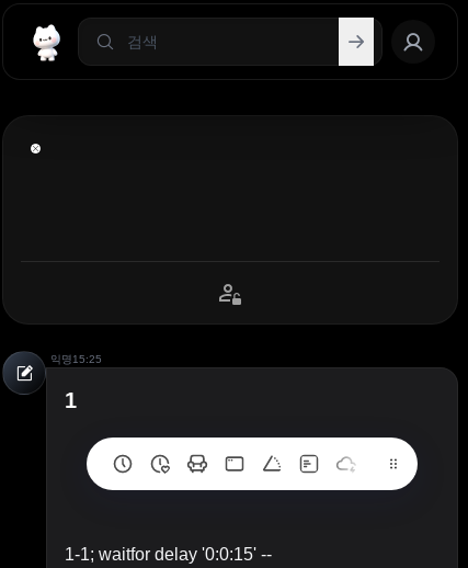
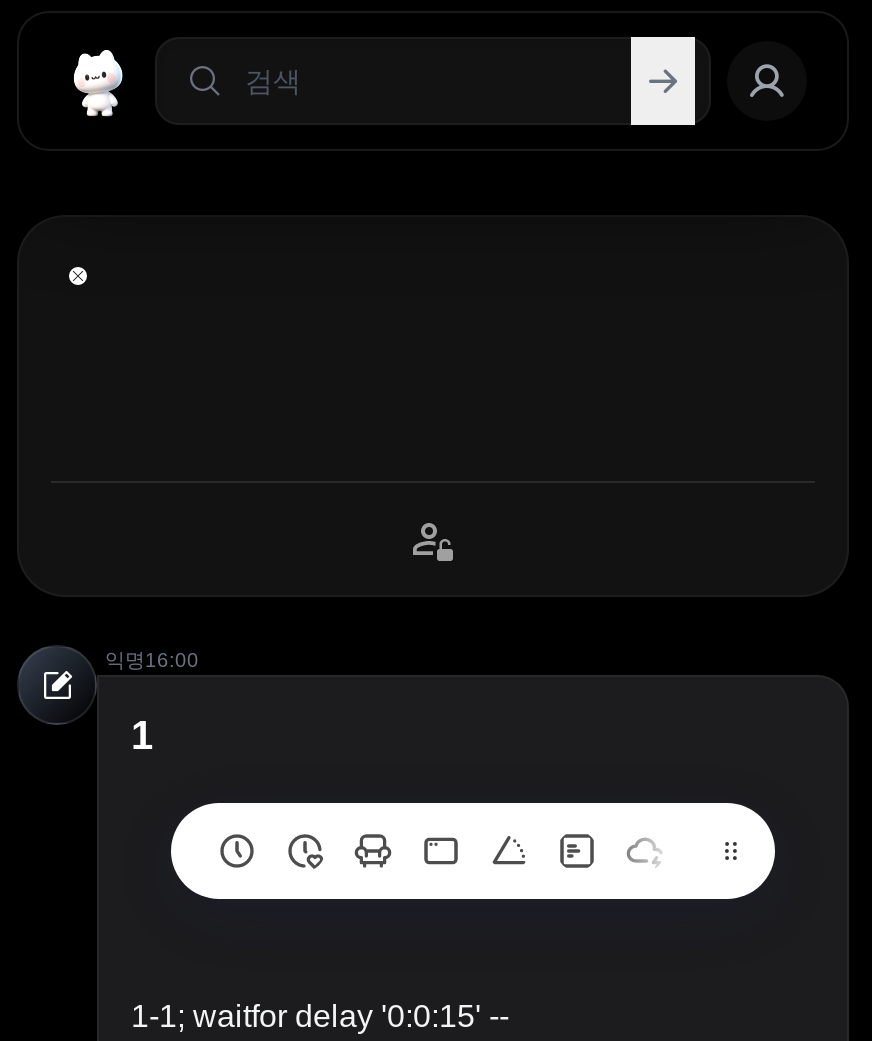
[50,353,102,365] 익명 15:25 -> [105,649,199,671] 익명 16:00

